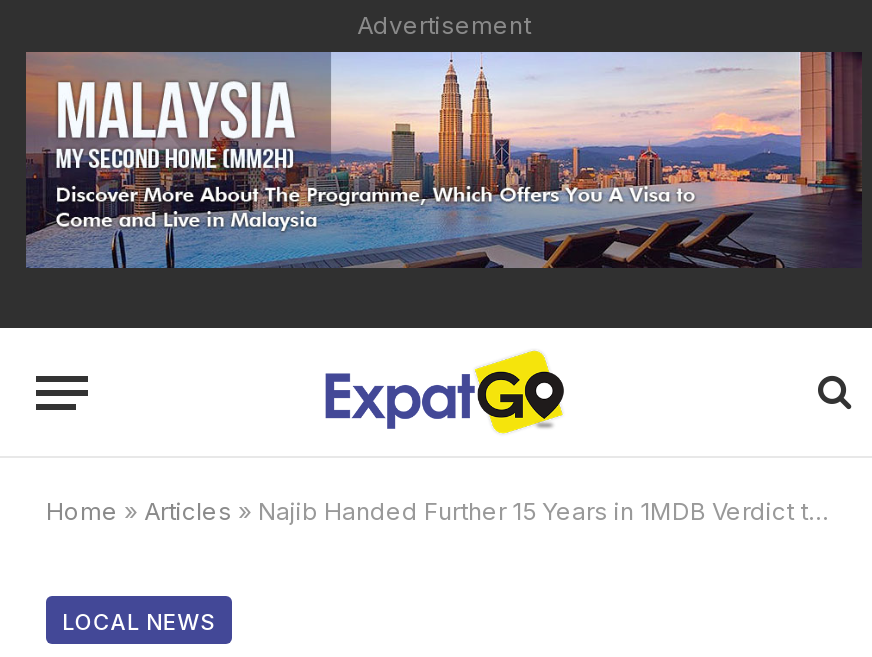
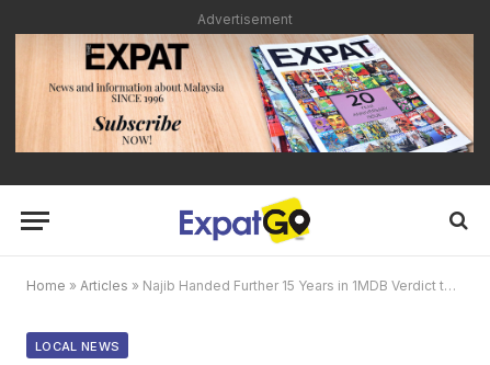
[26,50,862,270] [image] -> [14,33,475,153] [image]

